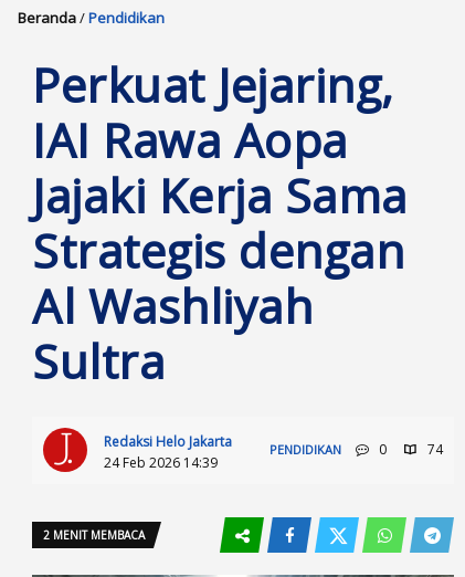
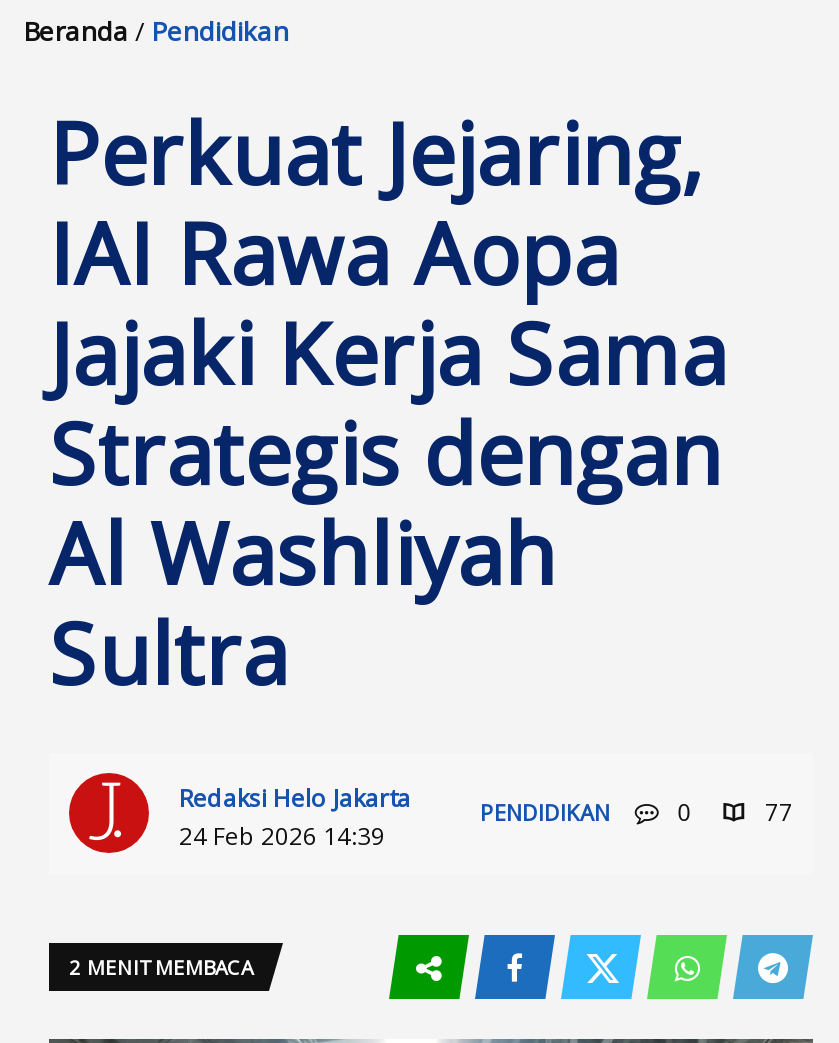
[376,440,443,459] 0 74 -> [671,795,793,829] 0 77

